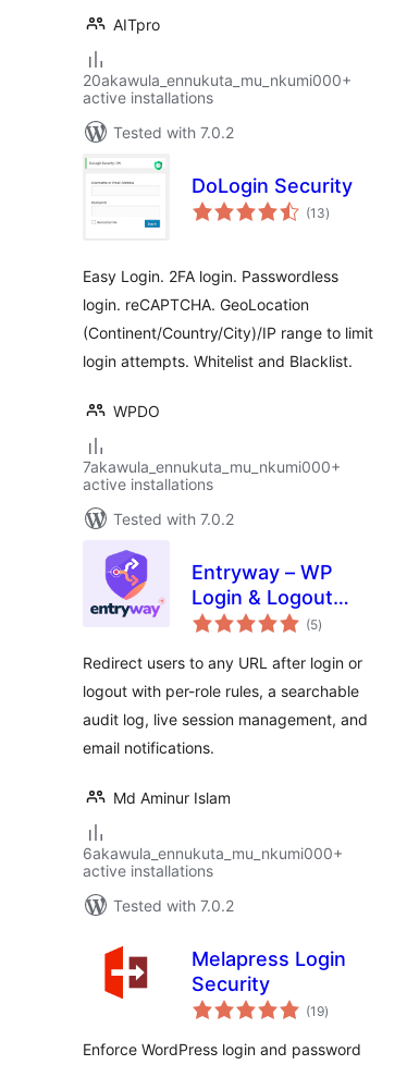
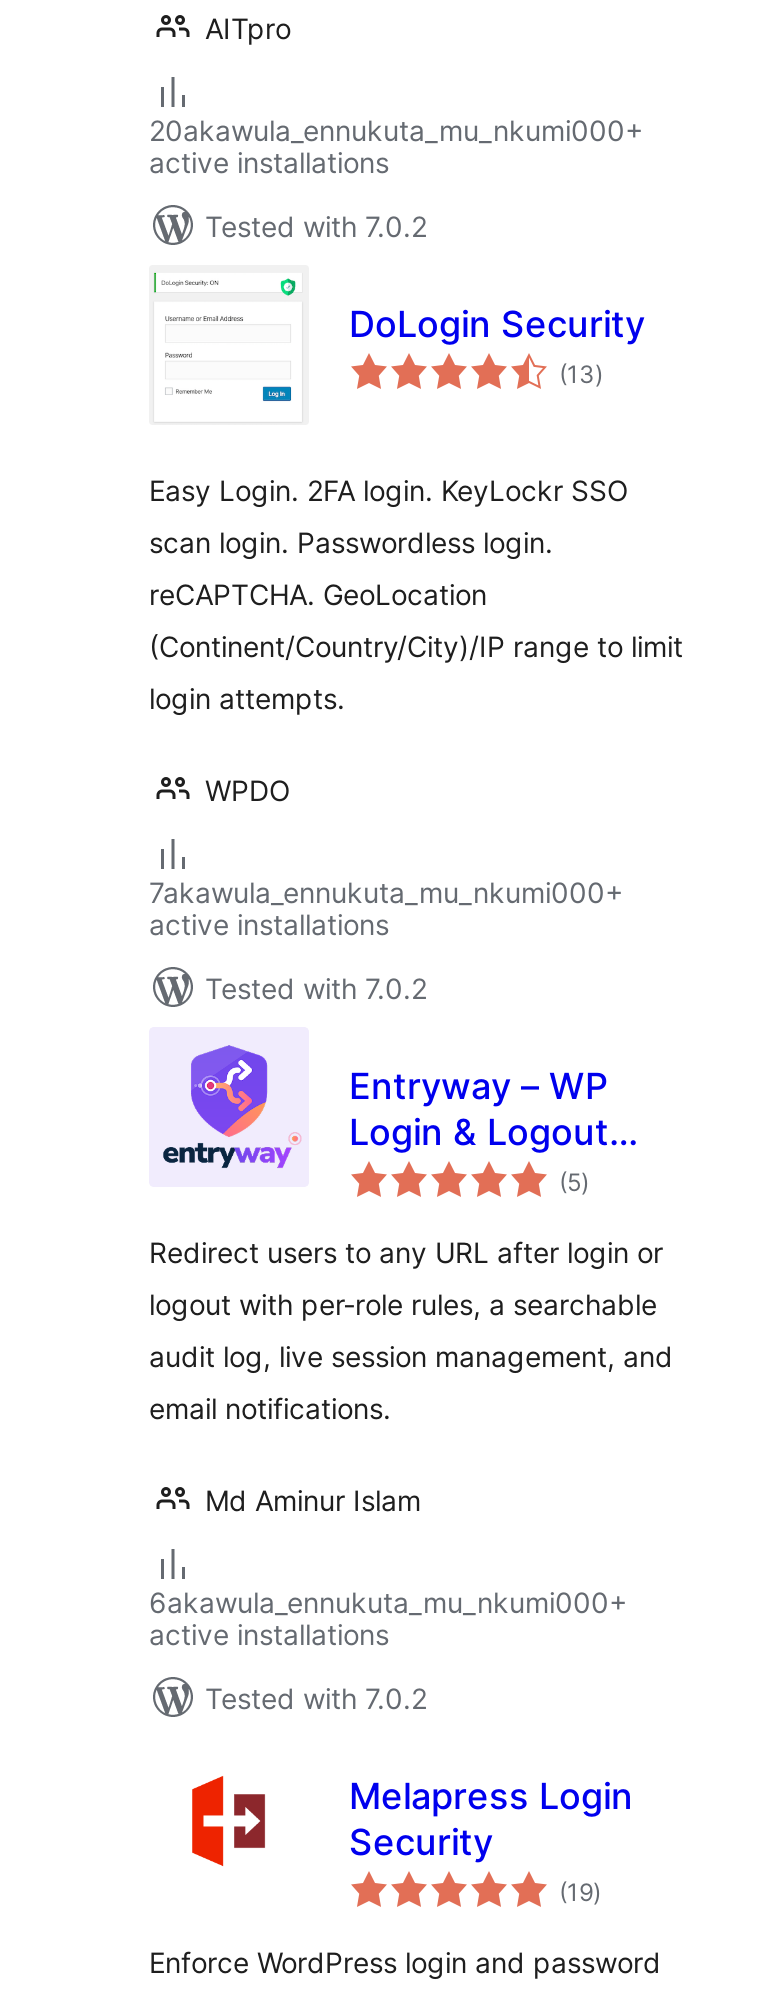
[83,267,338,314] Easy Login. 2FA login. Passwordless | login. reCAPTCHA. GeoLocation -> [149,473,629,611] Easy Login. 2FA login. KeyLockr SSO | scan login. Passwordless login. | reCAPTCHA. GeoLocation
[83,352,353,370] login attempts. Whitelist and Blacklist. -> [149,681,345,715] login attempts.

